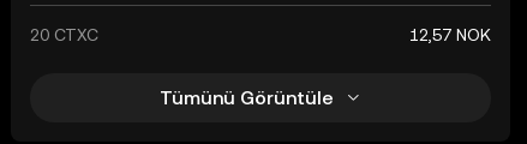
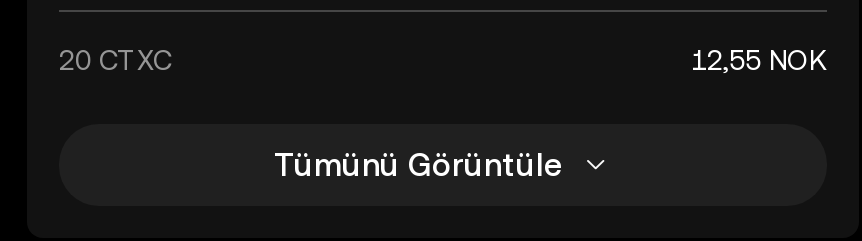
[409,25,491,44] 12,57 NOK -> [691,44,827,76] 12,55 NOK

